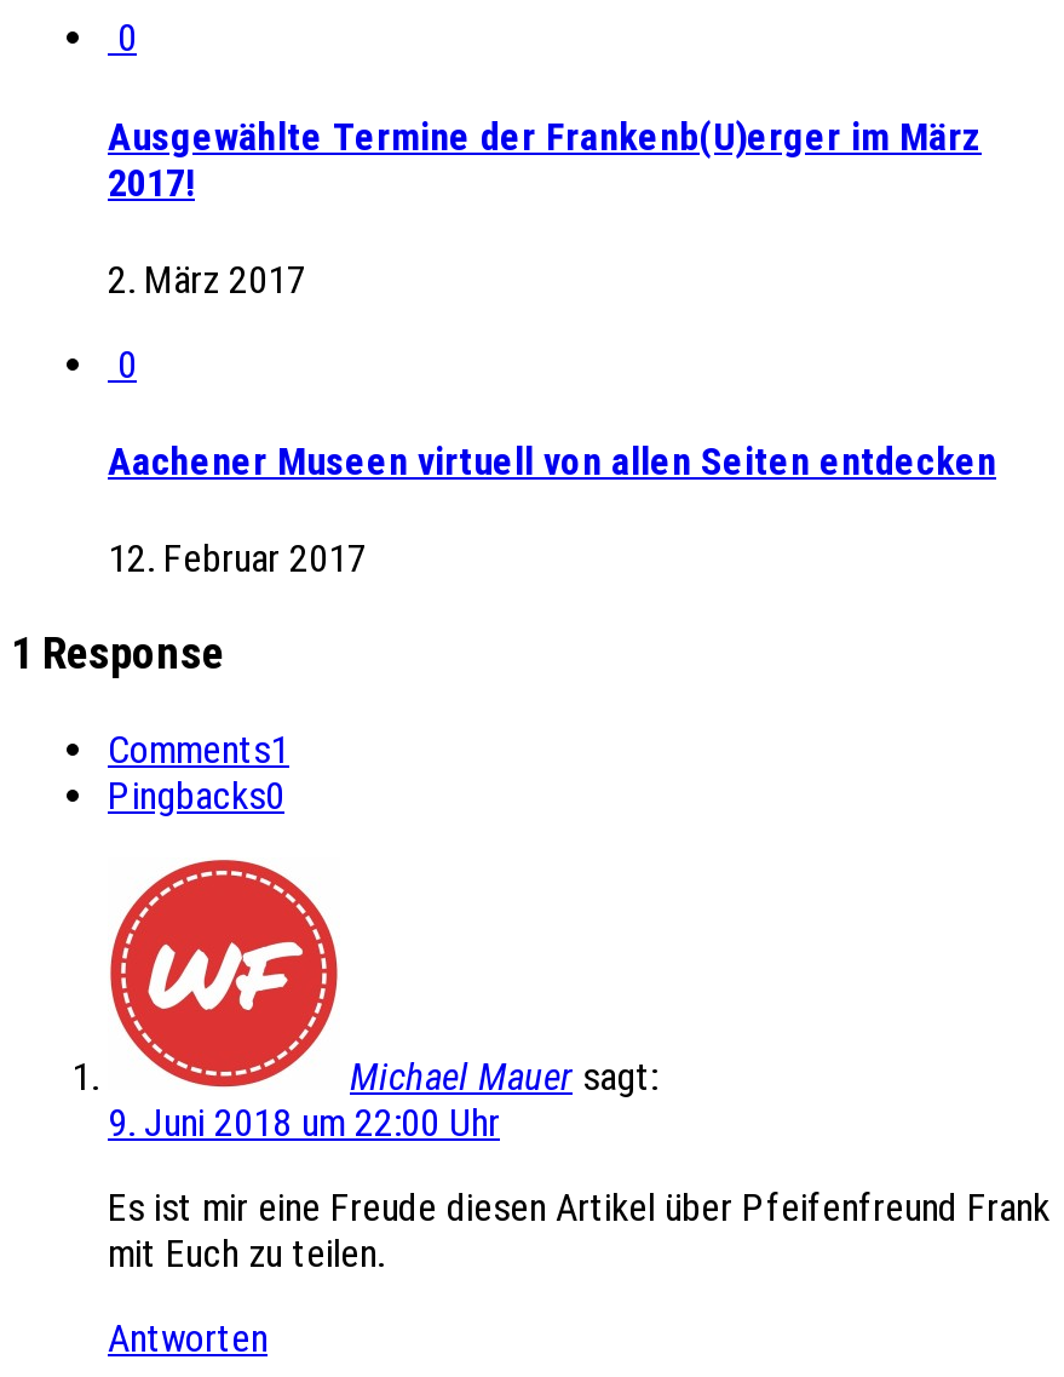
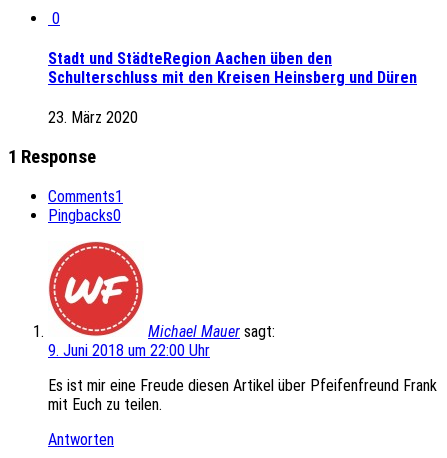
[108,113,996,582] Ausgewählte Termine der Frankenb(U)erger im März | 2017! | 2. März 2017 | 0 | Aachener Museen virtuell von allen Seiten entdecken | 12. Februar 2017 -> [48,49,417,127] Stadt und StädteRegion Aachen üben den | Schulterschluss mit den Kreisen Heinsberg und Düren | 23. März 2020

